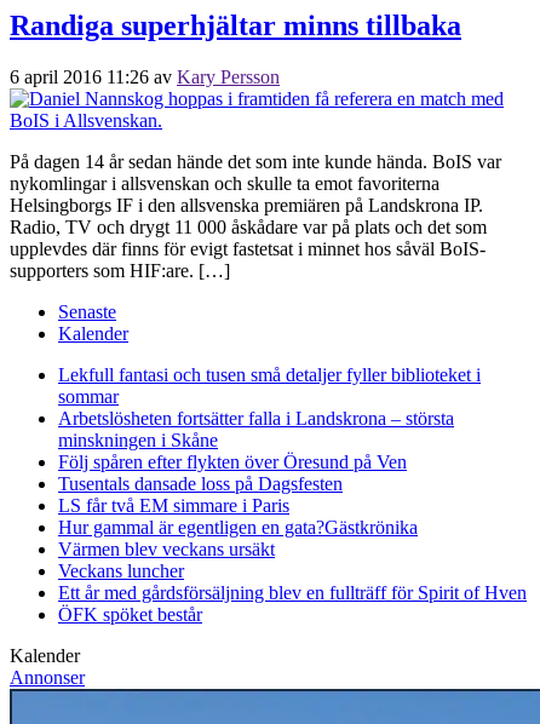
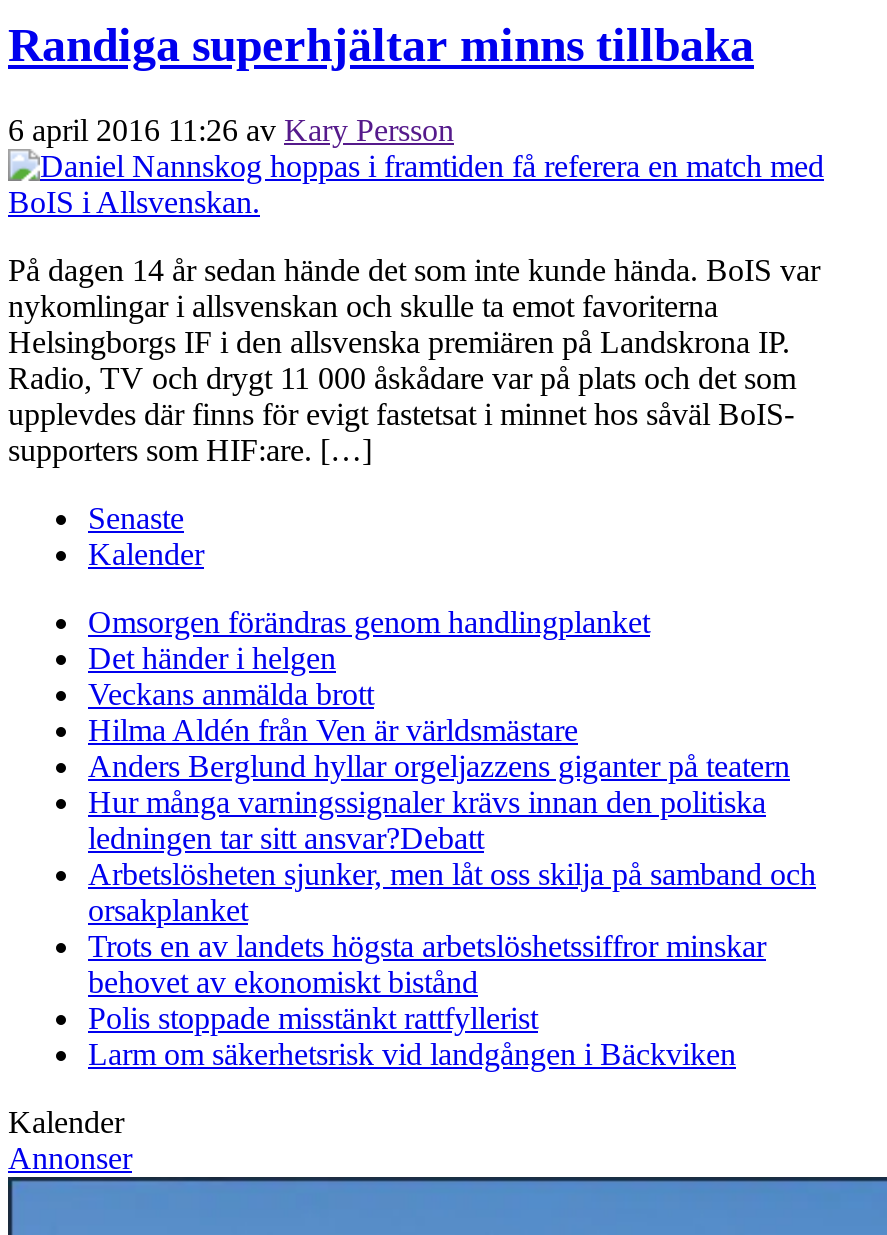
[58,365,527,625] Lekfull fantasi och tusen små detaljer fyller biblioteket i | sommar | Arbetslösheten fortsätter falla i Landskrona – största | minskningen i Skåne | Följ spåren efter flykten över Öresund på Ven | Tusentals dansade loss på Dagsfesten | LS får två EM simmare i Paris | Hur gammal är egentligen en gata?Gästkrönika | Värmen blev veckans ursäkt | Veckans luncher | Ett år med gårdsförsäljning blev en fullträff för Spirit of Hven | ÖFK spöket består -> [88,606,816,1072] Omsorgen förändras genom handlingplanket | Det händer i helgen | Veckans anmälda brott | Hilma Aldén från Ven är världsmästare | Anders Berglund hyllar orgeljazzens giganter på teatern | Hur många varningssignaler krävs innan den politiska | ledningen tar sitt ansvar?Debatt | Arbetslösheten sjunker, men låt oss skilja på samband och | orsakplanket | Trots en av landets högsta arbetslöshetssiffror minskar | behovet av ekonomiskt bistånd | Polis stoppade misstänkt rattfyllerist | Larm om säkerhetsrisk vid landgången i Bäckviken

